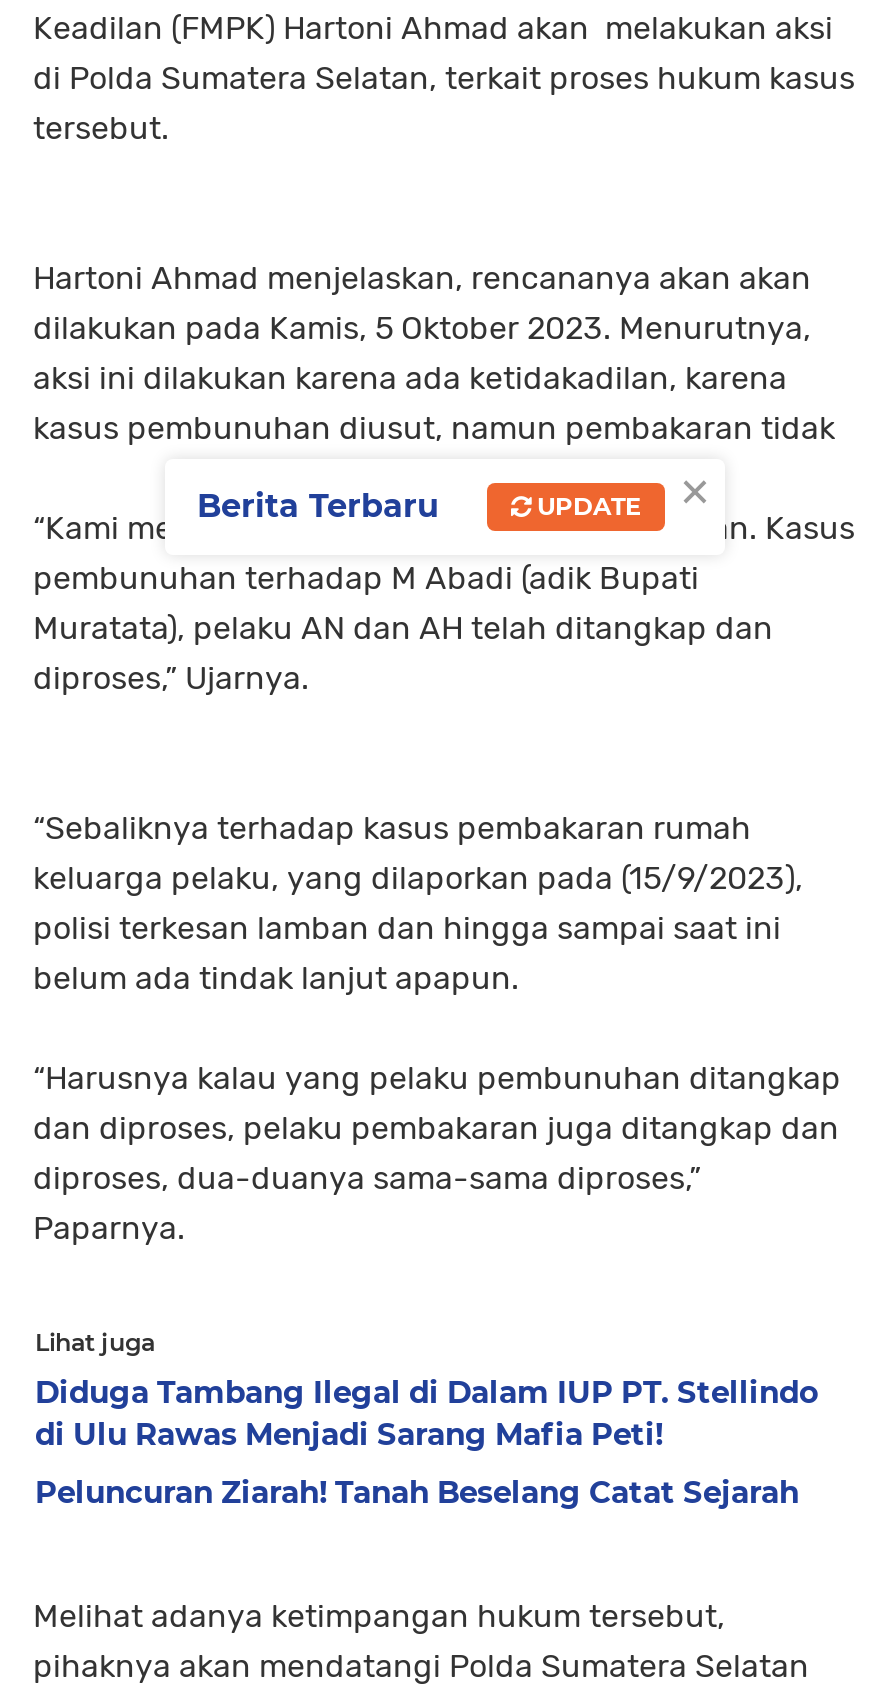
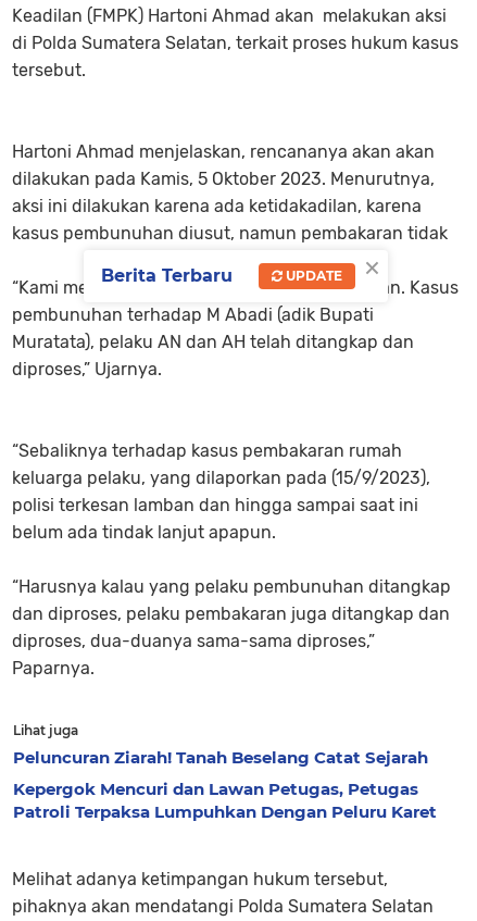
[35,1373,819,1453] Diduga Tambang Ilegal di Dalam IUP PT. Stellindo | di Ulu Rawas Menjadi Sarang Mafia Peti! -> none
moved [35,1473,799,1511] -> [13,747,428,768]: Peluncuran Ziarah! Tanah Beselang Catat Sejarah
none -> [13,779,437,822] Kepergok Mencuri dan Lawan Petugas, Petugas | Patroli Terpaksa Lumpuhkan Dengan Peluru Karet

